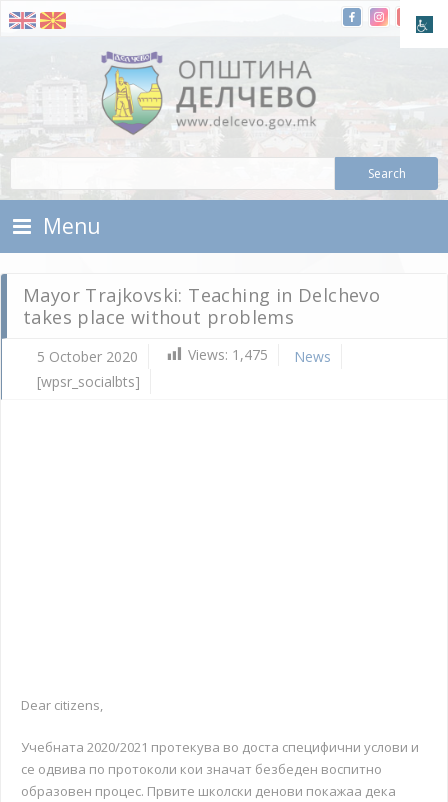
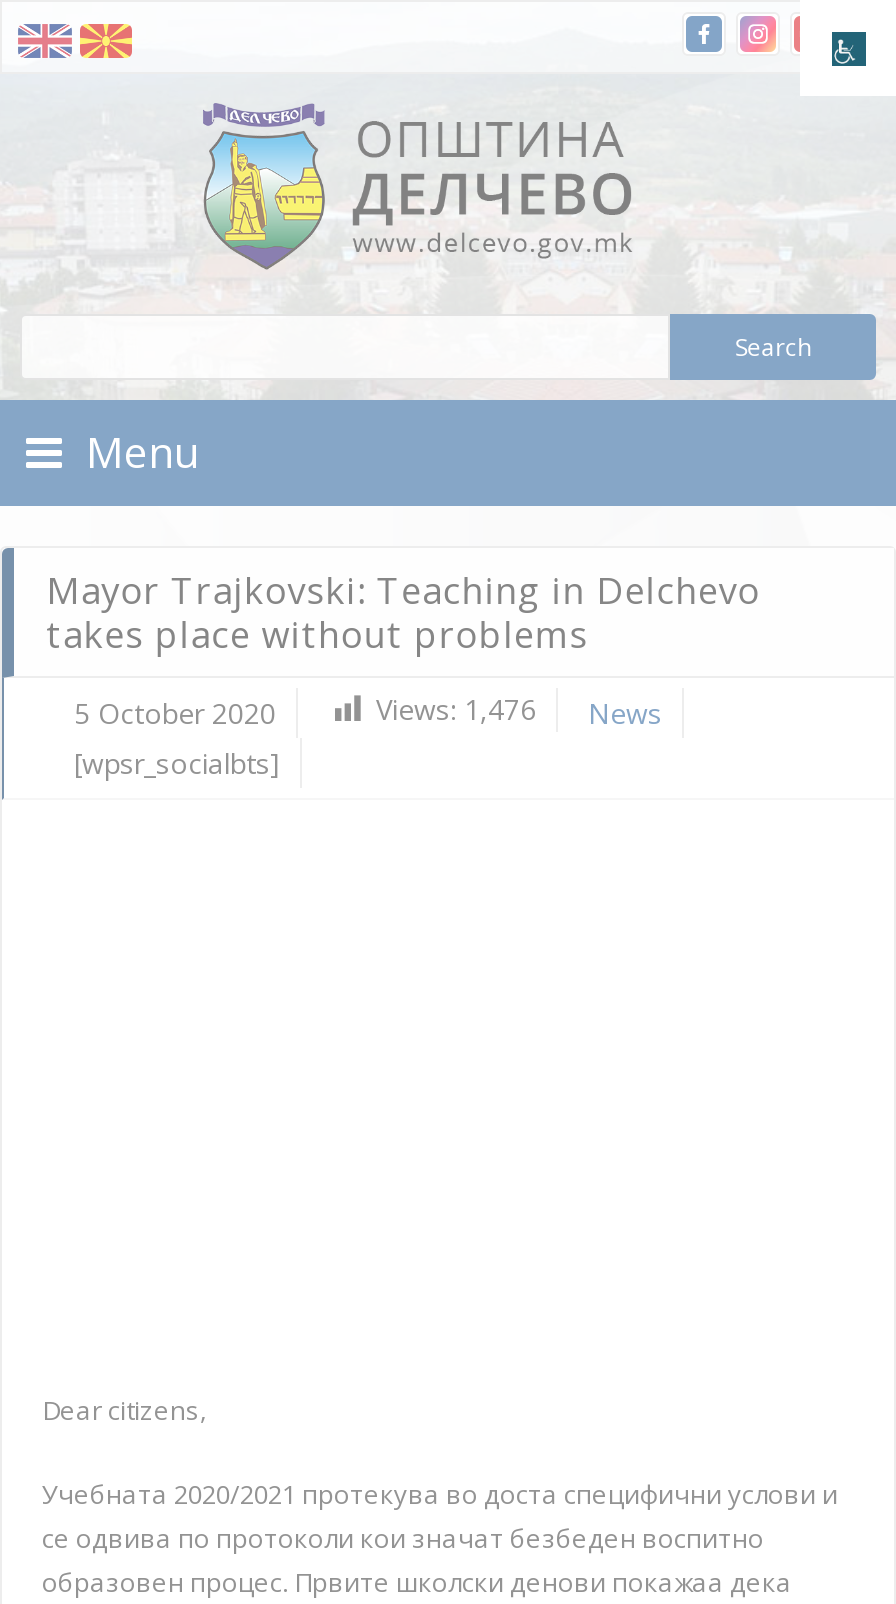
[188,345,331,366] Views: 1,475 News -> [376,690,662,732] Views: 1,476 News

